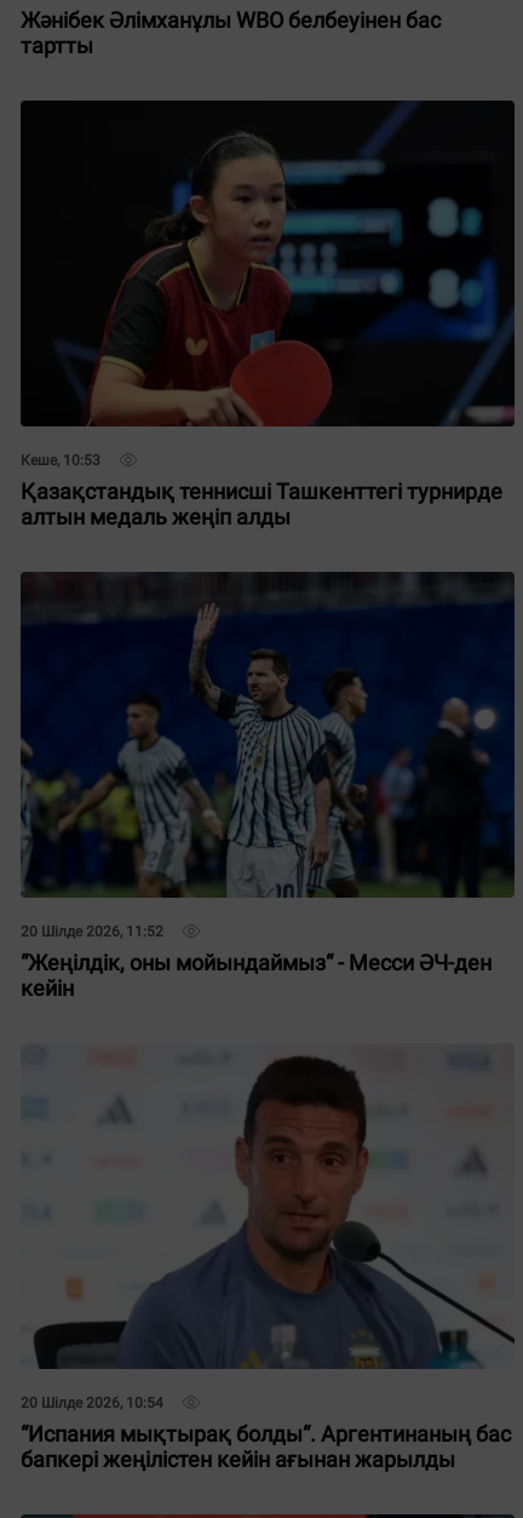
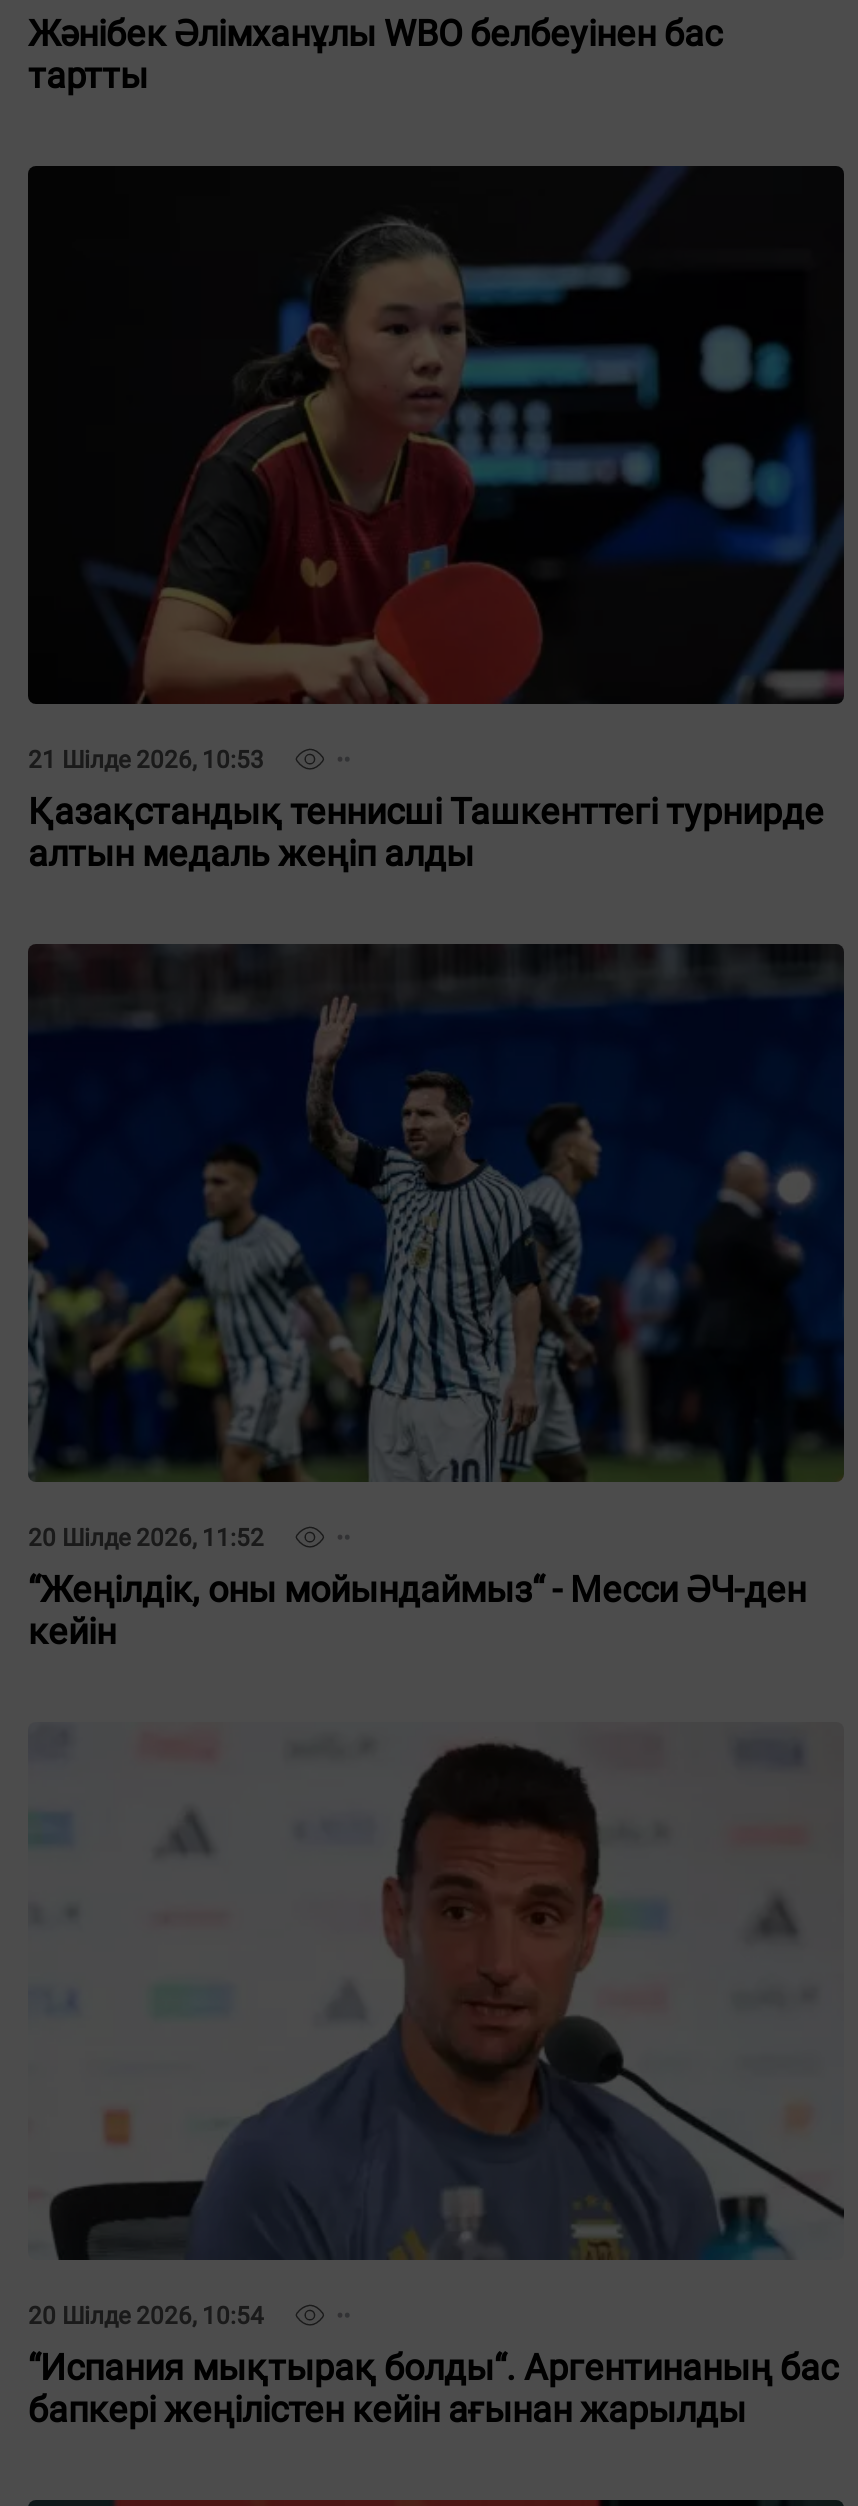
[21,452,100,469] Кеше, 10:53 -> [28,746,264,774] 21 Шілде 2026, 10:53

